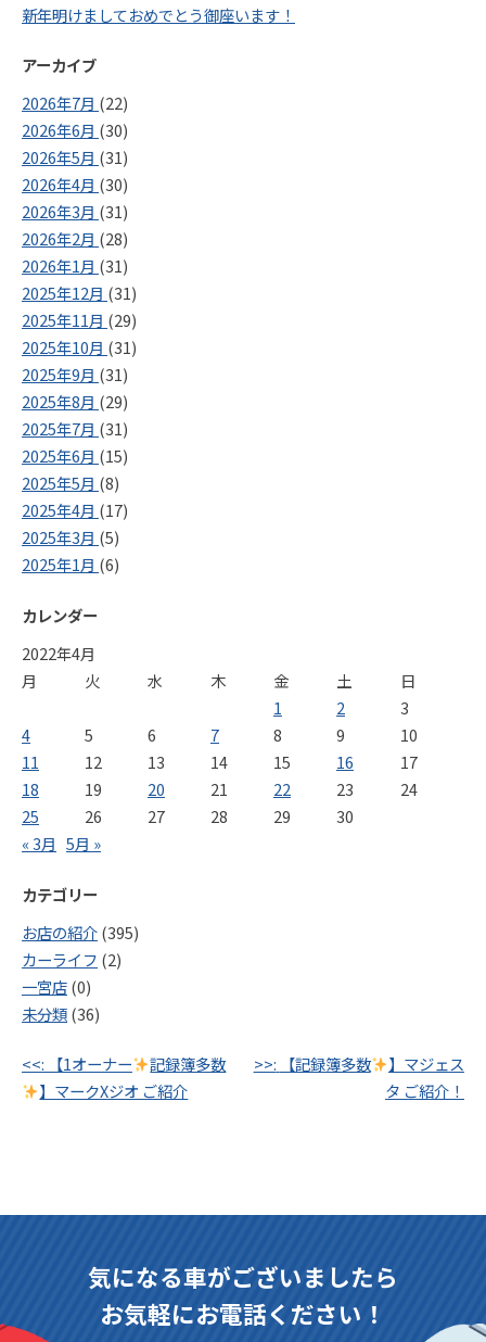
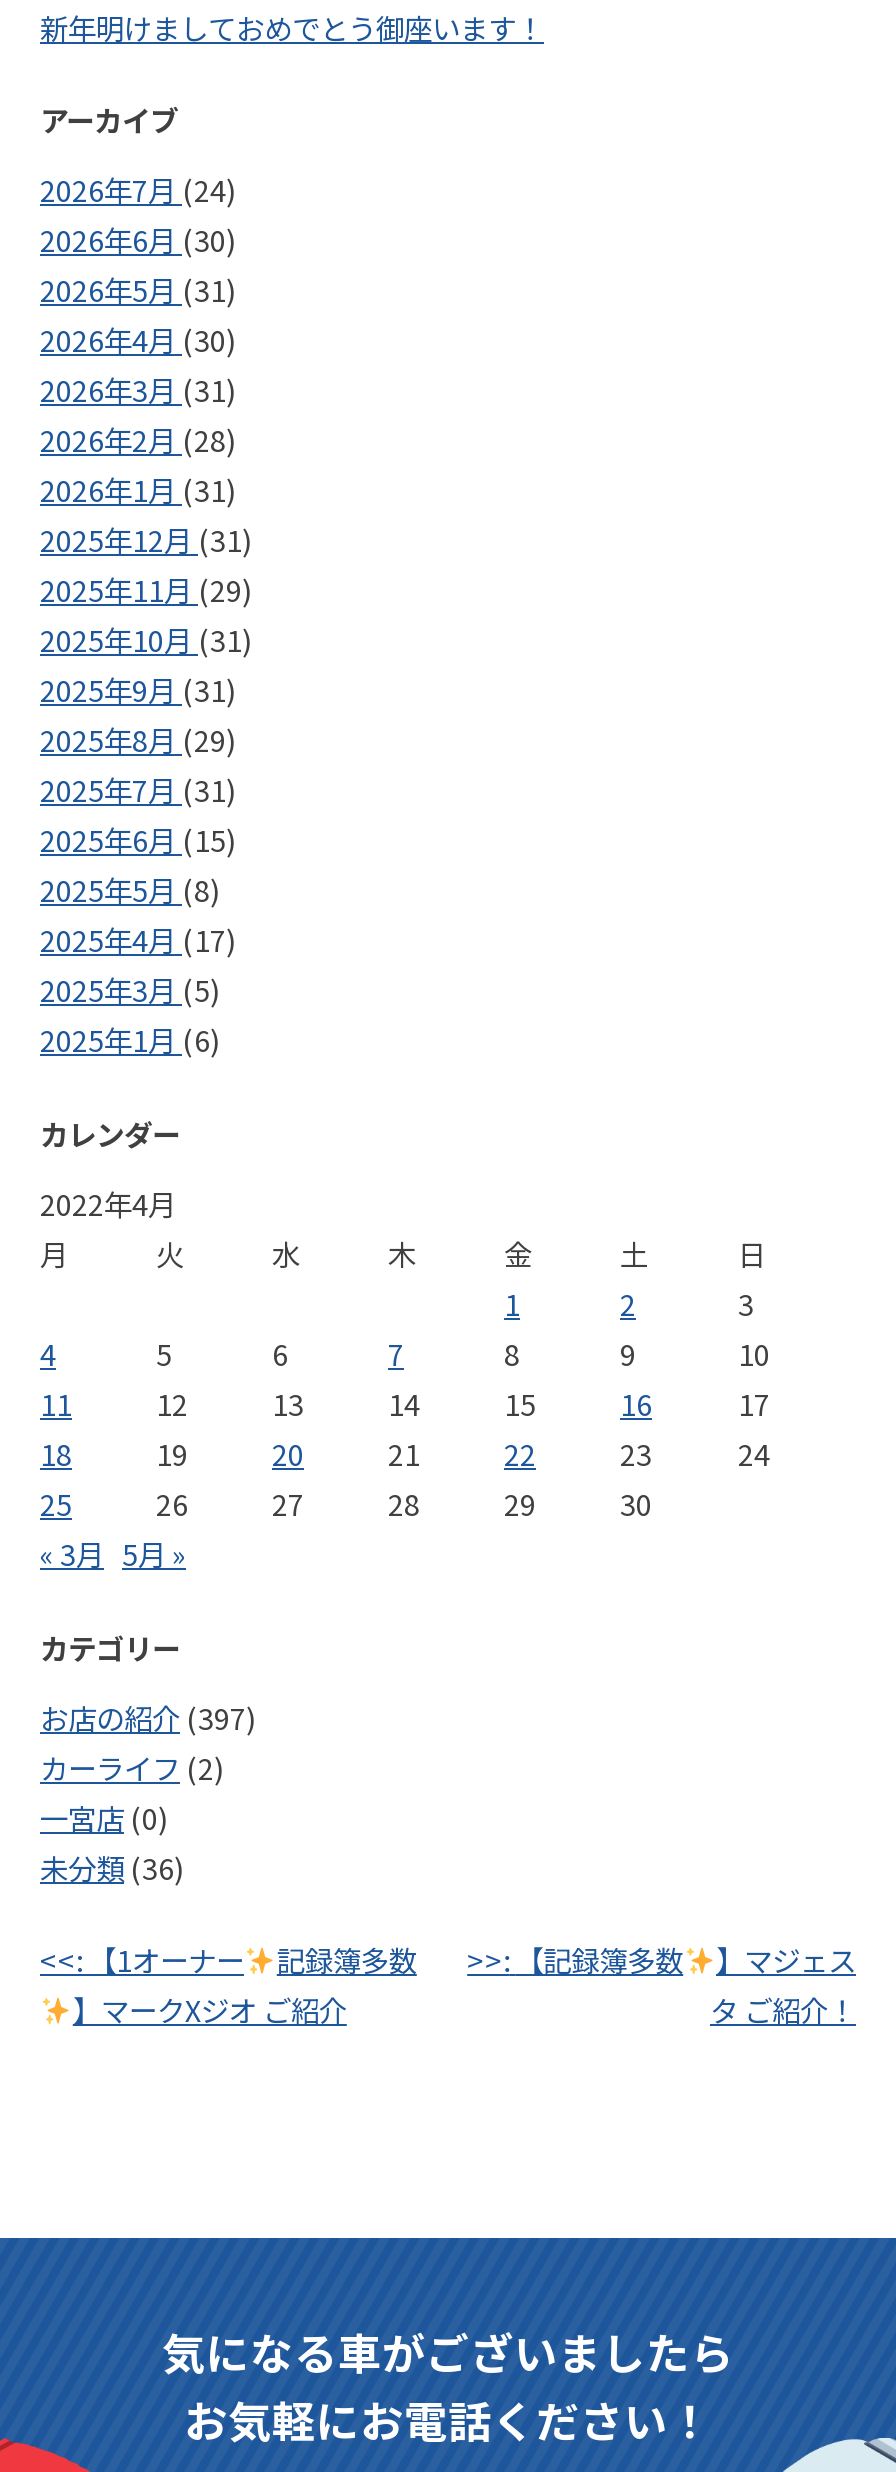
[22,92,128,114] 2026年7月(22) -> [40,169,236,211] 2026年7月(24)
[22,920,139,943] お店の紹介(395) -> [40,1695,256,1737] お店の紹介(397)

